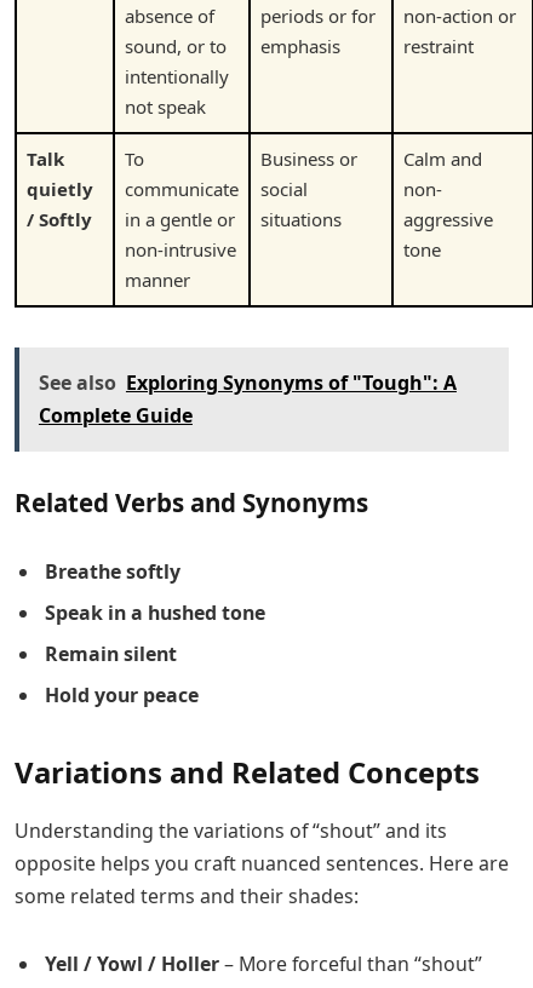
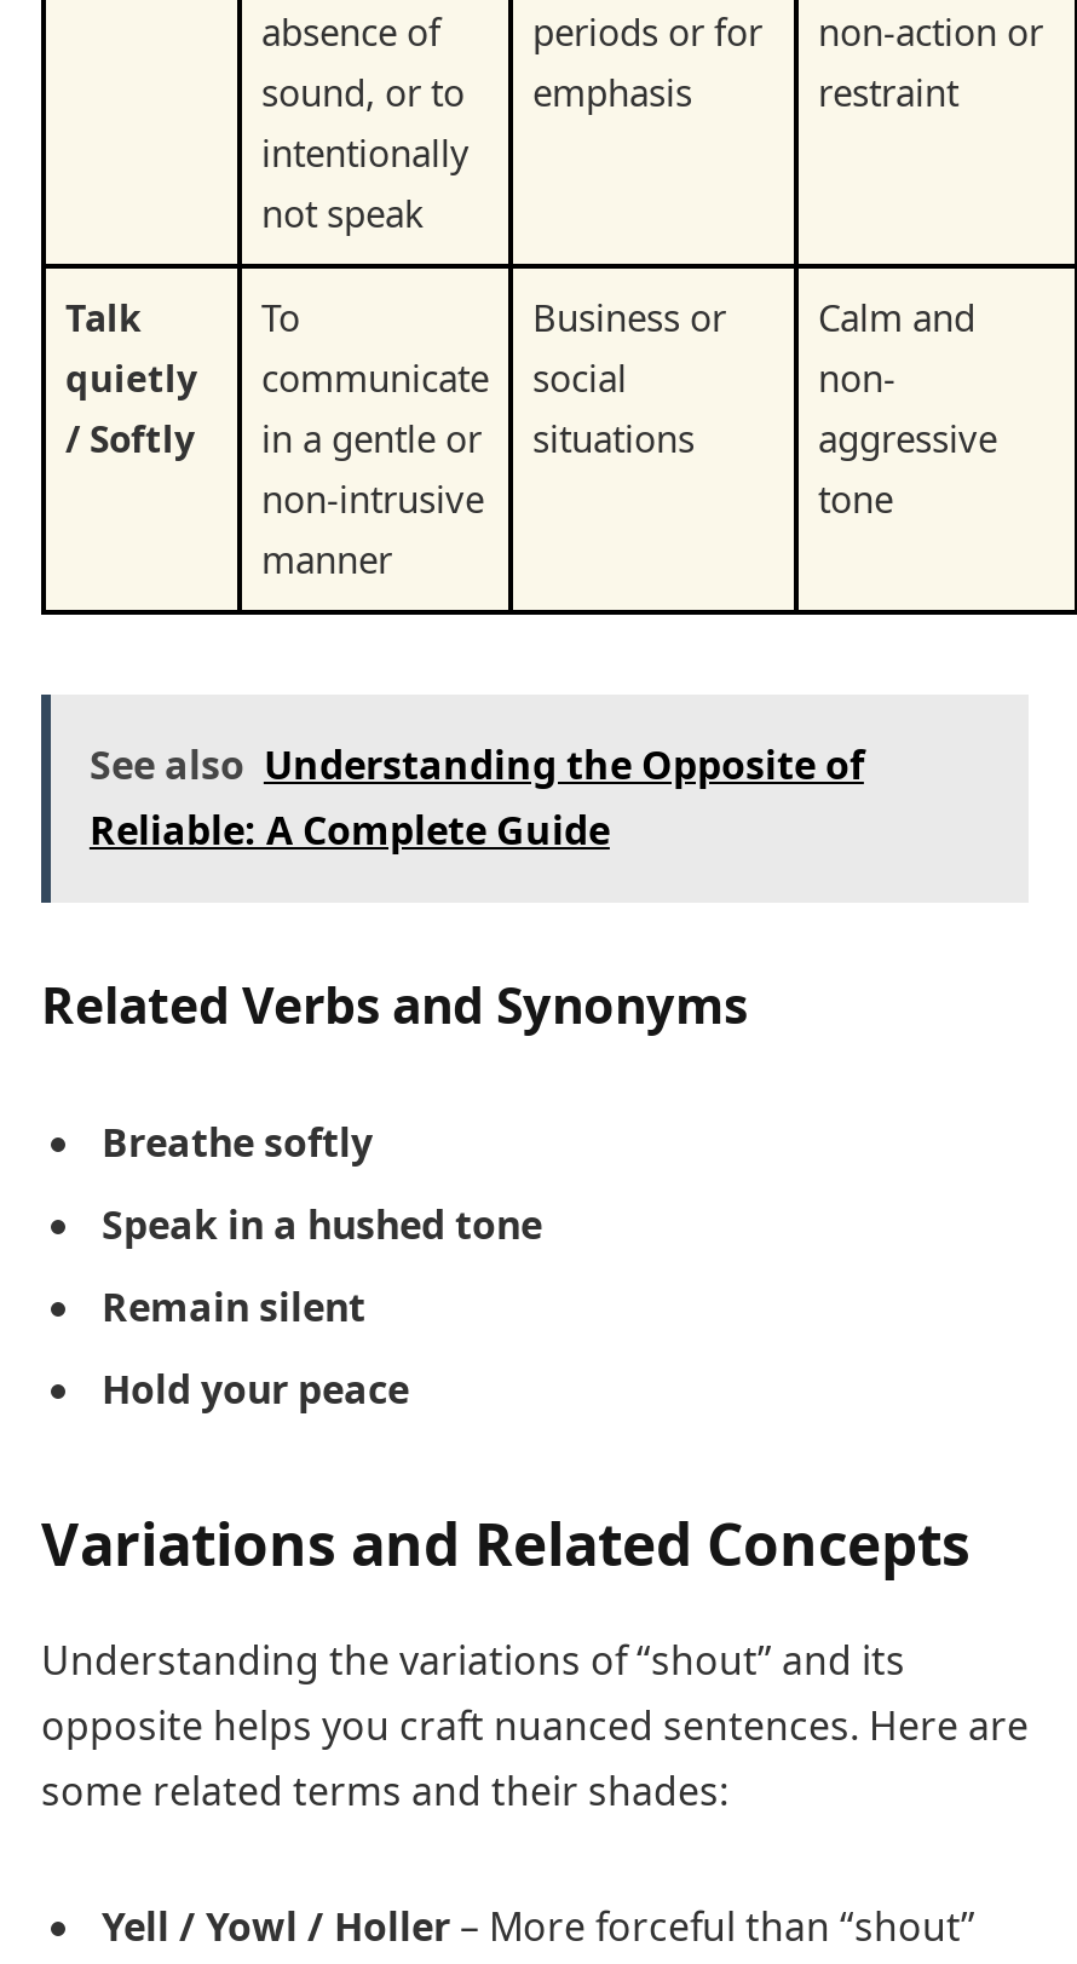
[39,369,457,428] See also Exploring Synonyms of "Tough": A | Complete Guide -> [89,738,864,857] See also Understanding the Opposite of | Reliable: A Complete Guide

